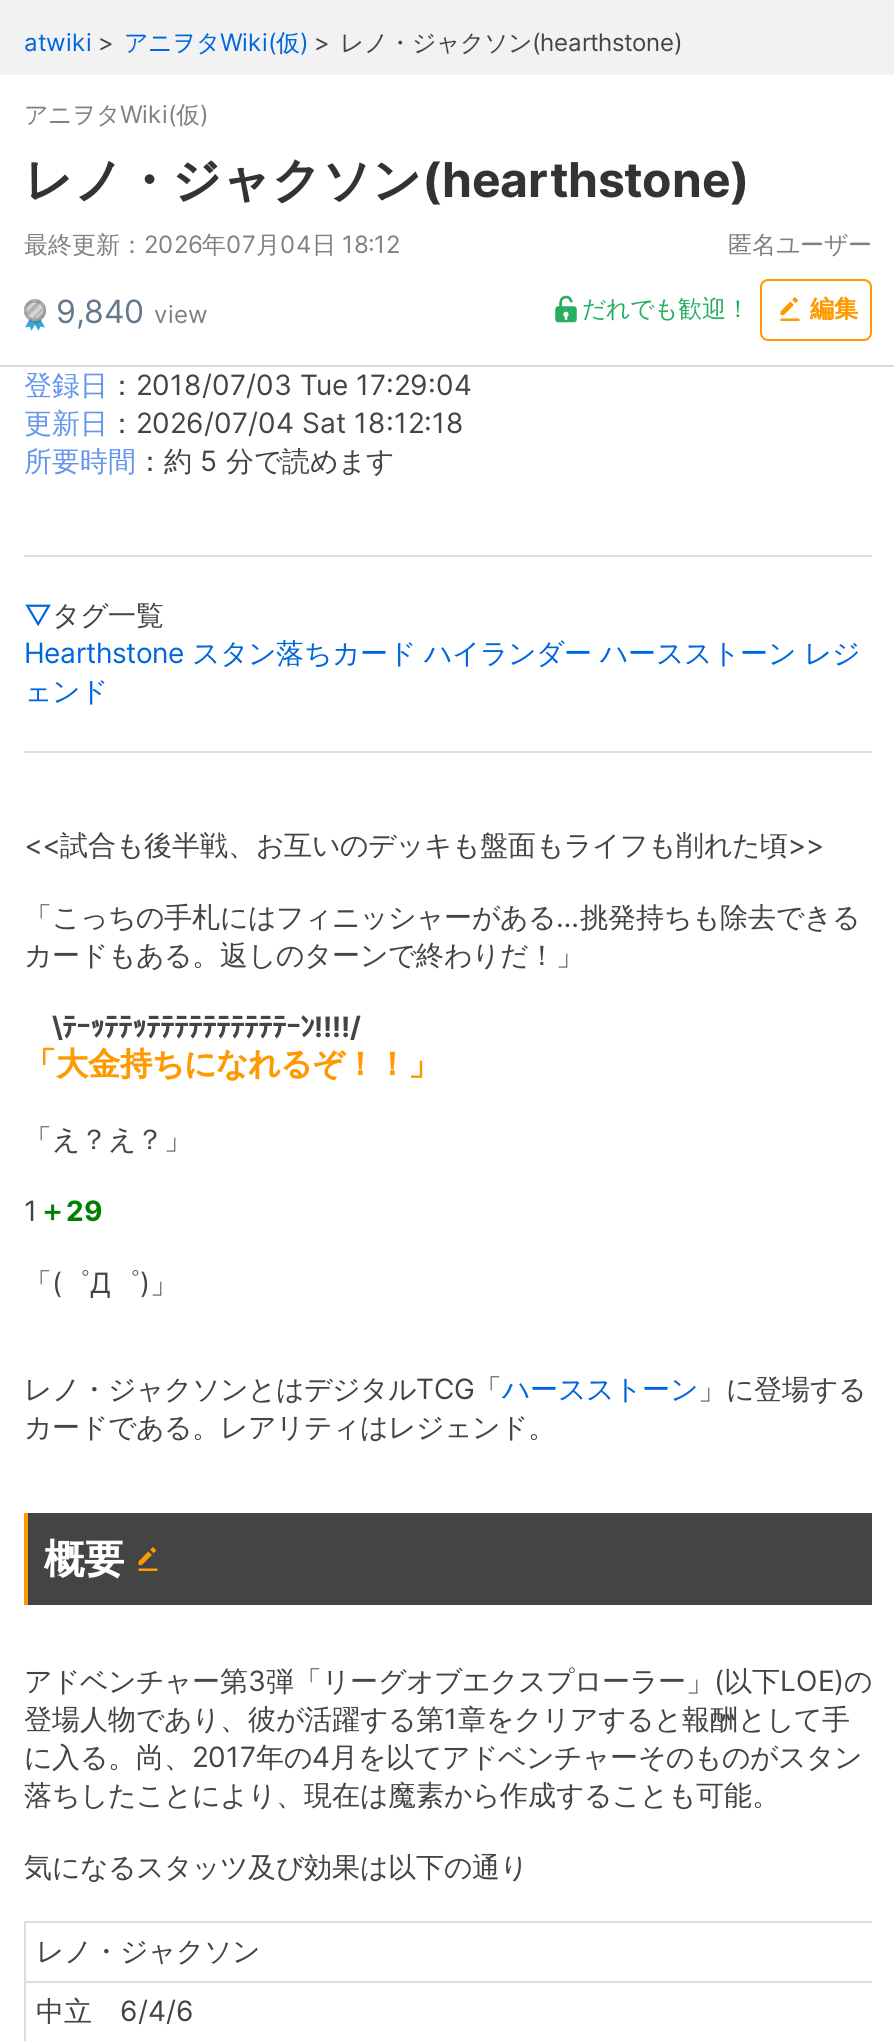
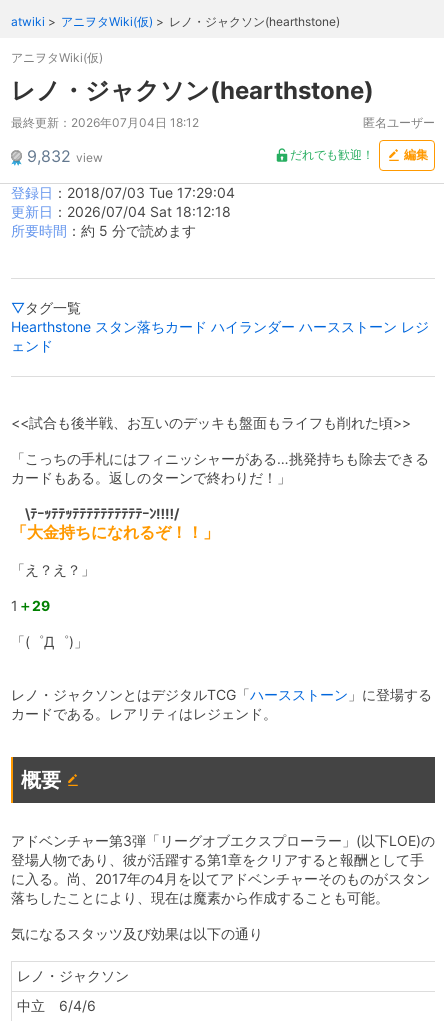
[56,290,208,330] 9,840 view -> [27,145,103,165] 9,832 view

